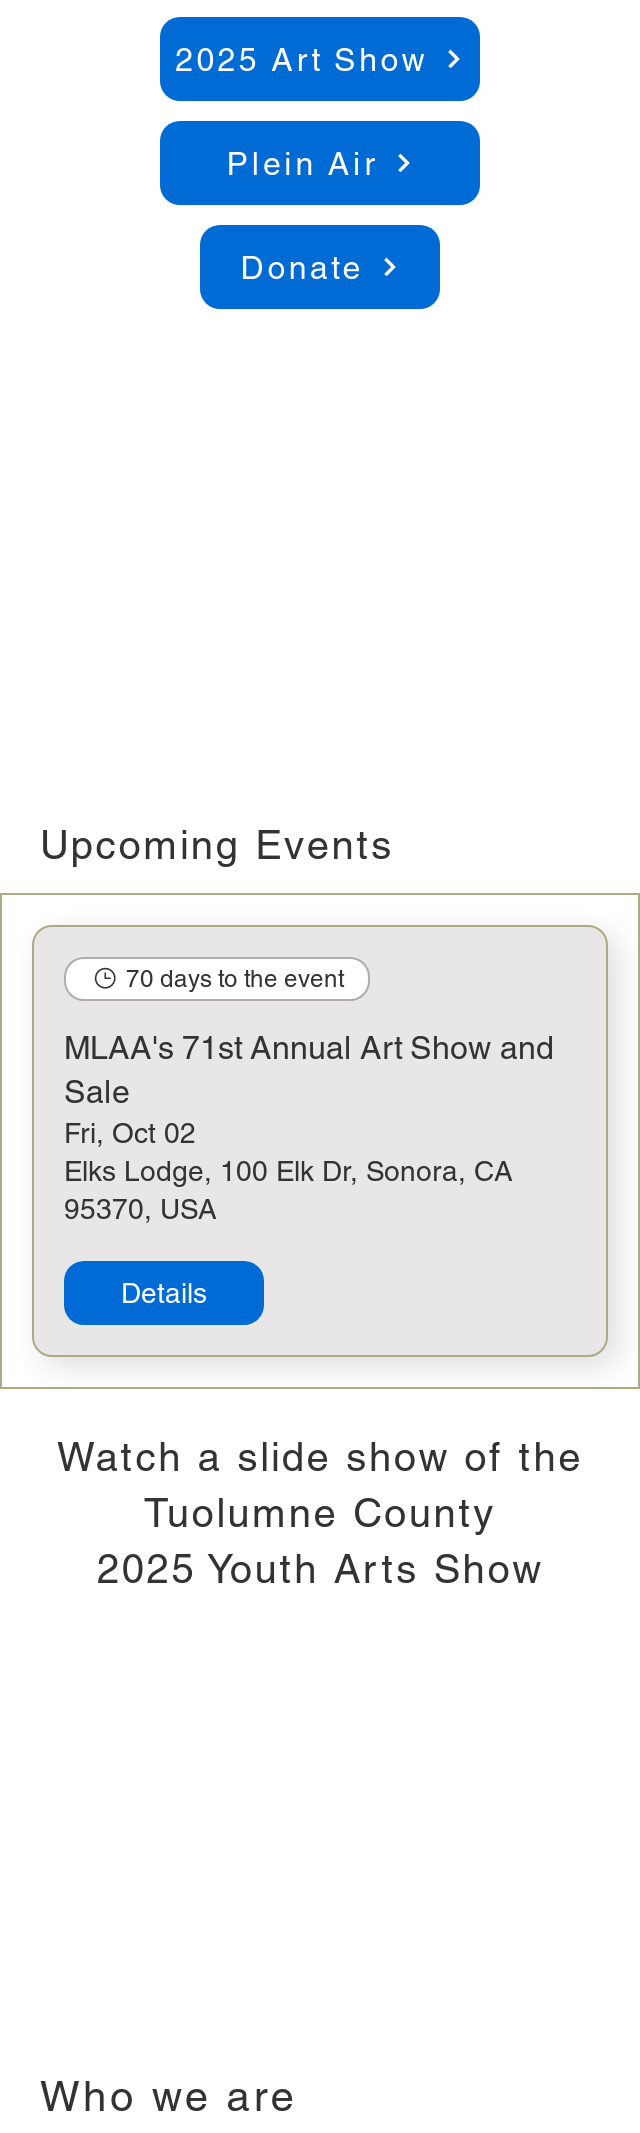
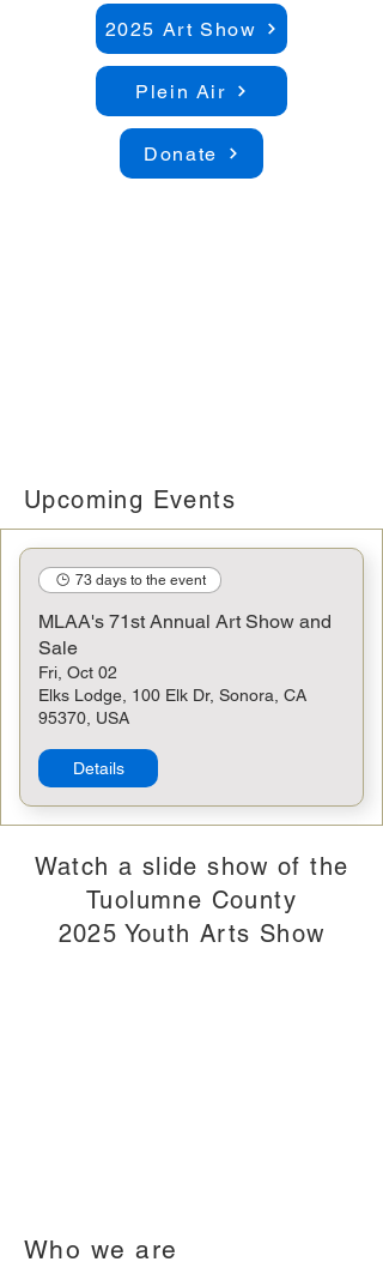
[126,965,344,993] 70 days to the event -> [75,572,206,588] 73 days to the event

